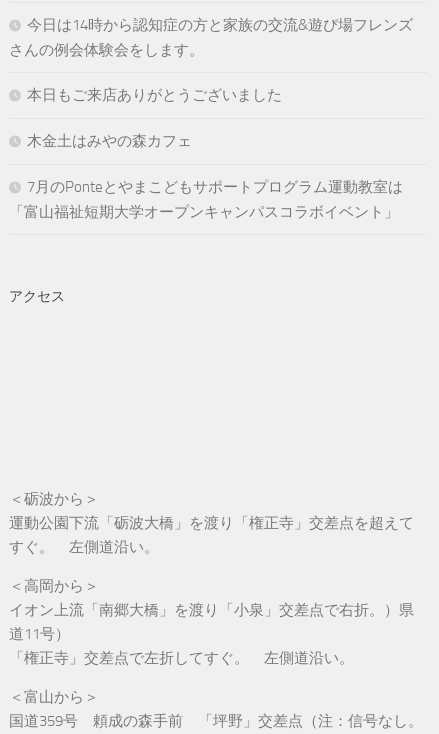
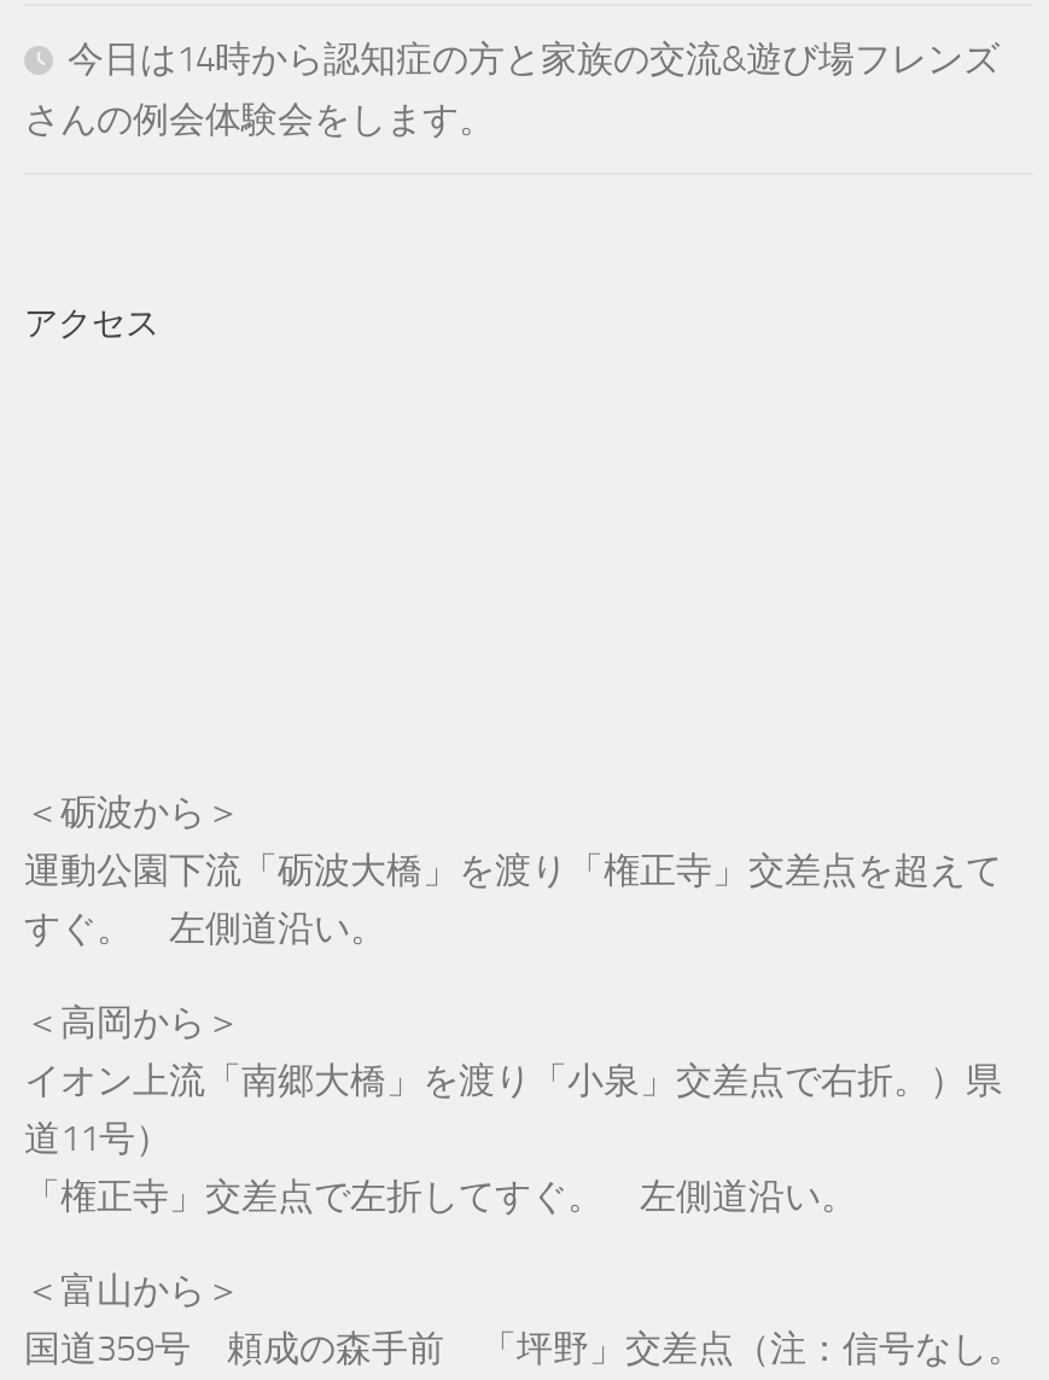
[9,86,403,221] 本日もご来店ありがとうございました | 木金土はみやの森カフェ | 7月のPonteとやまこどもサポートプログラム運動教室は | 「富山福祉短期大学オープンキャンパスコラボイベント」 -> none

